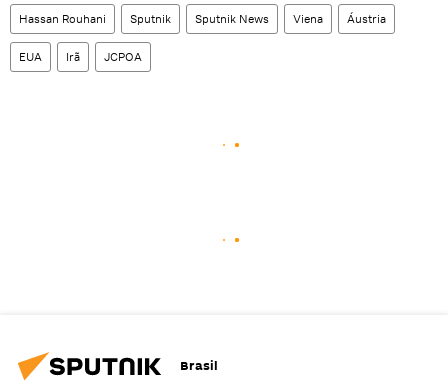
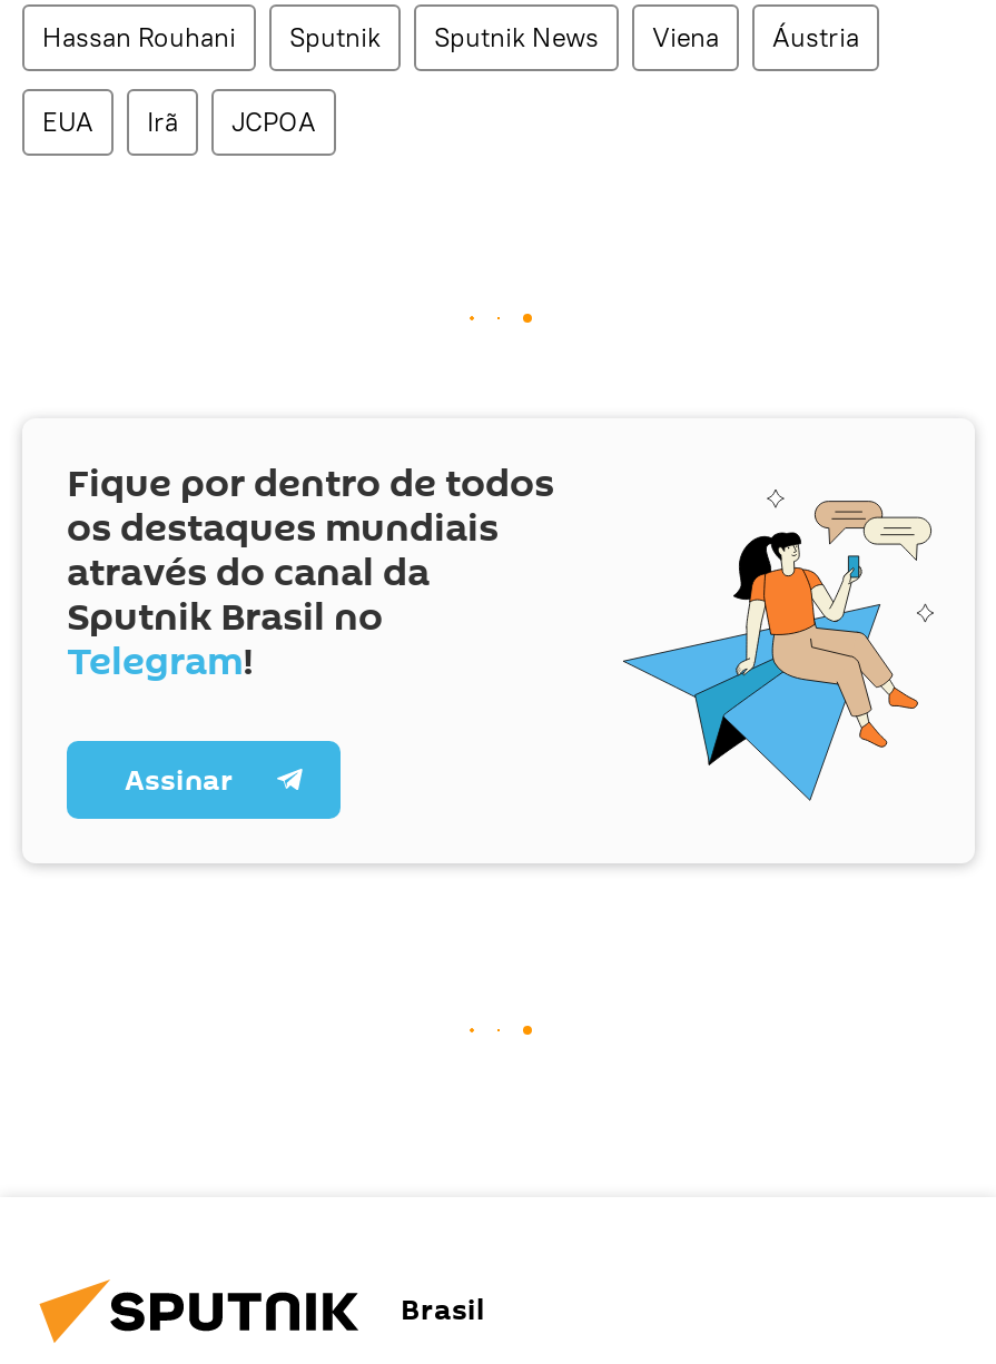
none -> [67,456,935,803] [image] | Fique por dentro de todos | os destaques mundiais | através do canal da | Sputnik Brasil no | Telegram! | Assinar

